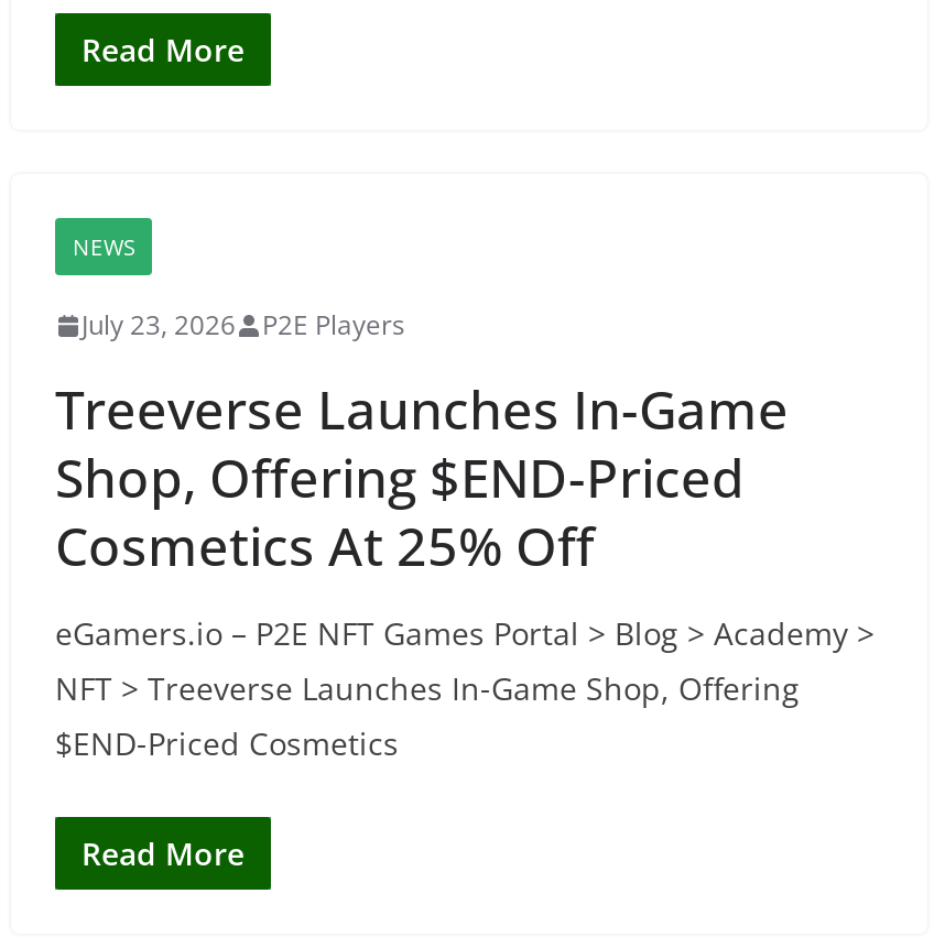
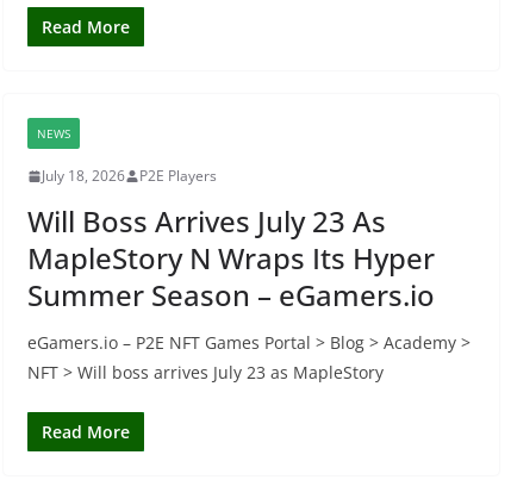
[82,306,405,344] July 23, 2026 P2E Players -> [42,166,217,186] July 18, 2026 P2E Players
[55,372,789,581] Treeverse Launches In-Game | Shop, Offering $END-Priced | Cosmetics At 25% Off -> [27,201,435,314] Will Boss Arrives July 23 As | MapleStory N Wraps Its Hyper | Summer Season – eGamers.io
[55,667,800,764] NFT > Treeverse Launches In-Game Shop, Offering | $END-Priced Cosmetics -> [27,361,384,384] NFT > Will boss arrives July 23 as MapleStory

